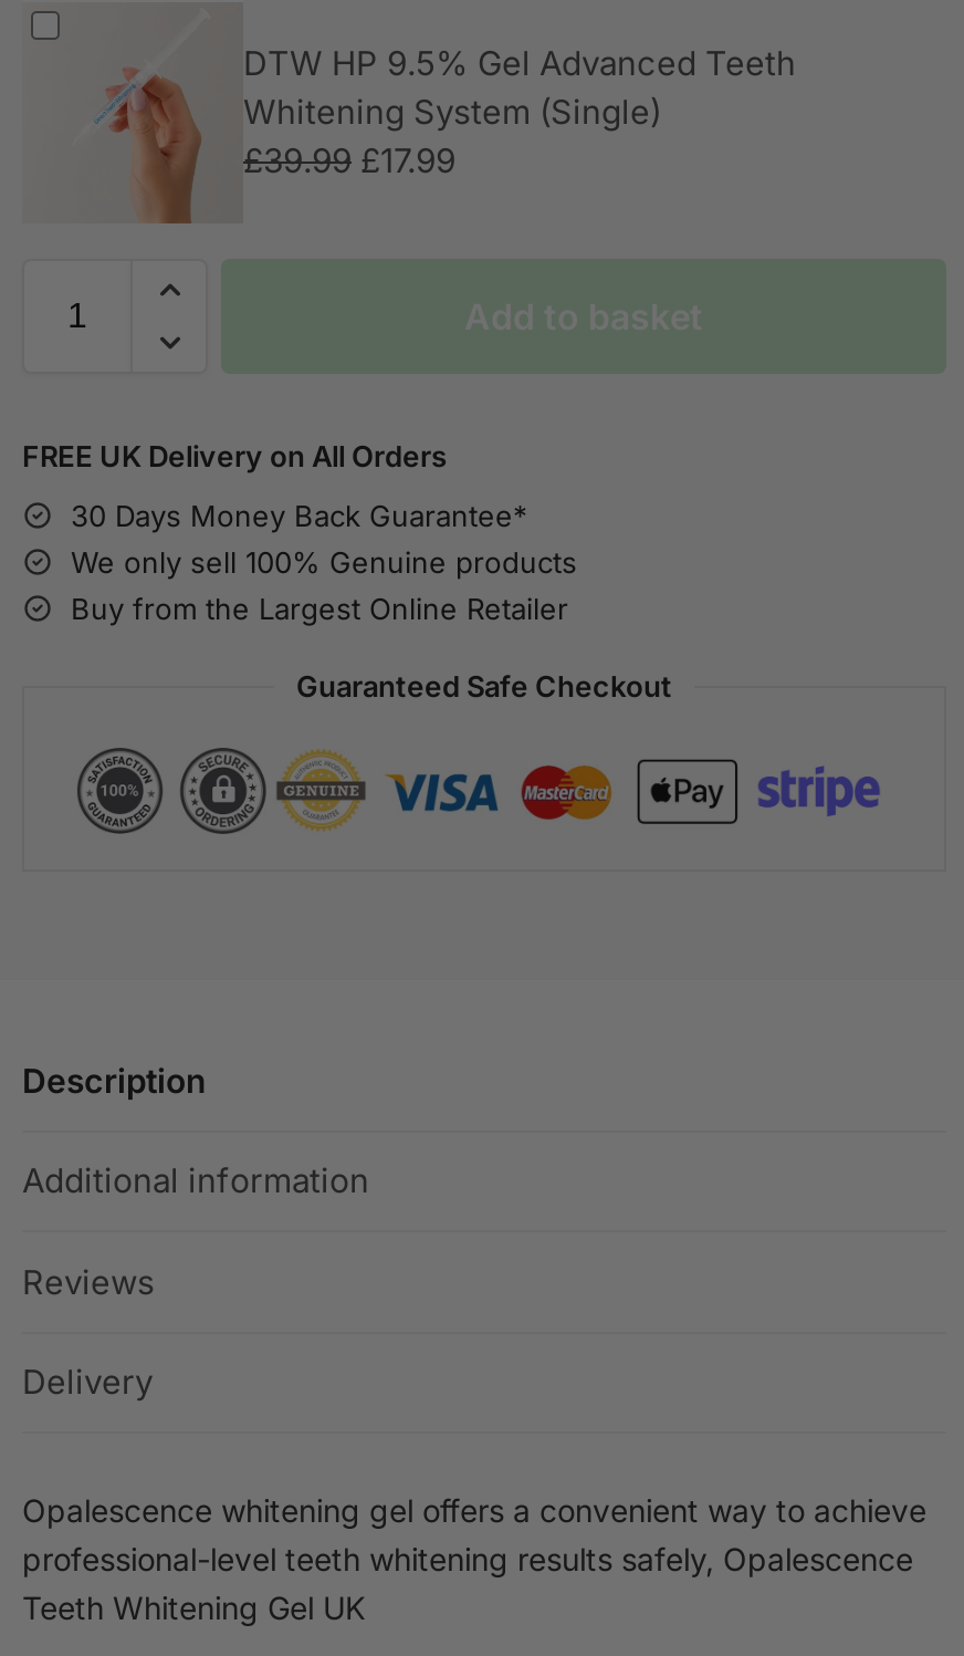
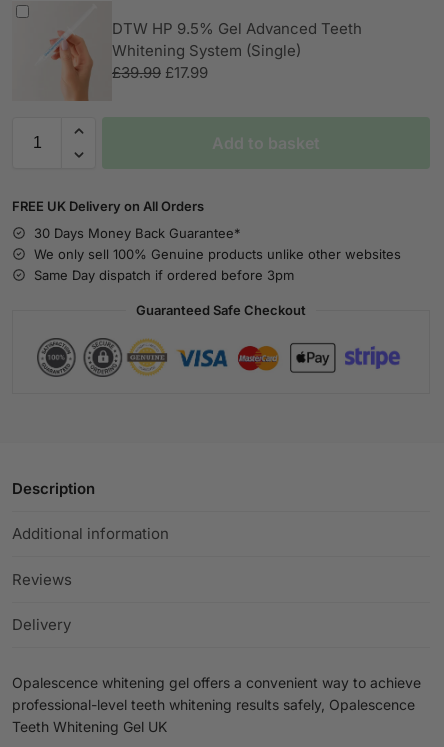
[71,544,577,626] We only sell 100% Genuine products | Buy from the Largest Online Retailer -> [34,246,401,283] We only sell 100% Genuine products unlike other websites | Same Day dispatch if ordered before 3pm

